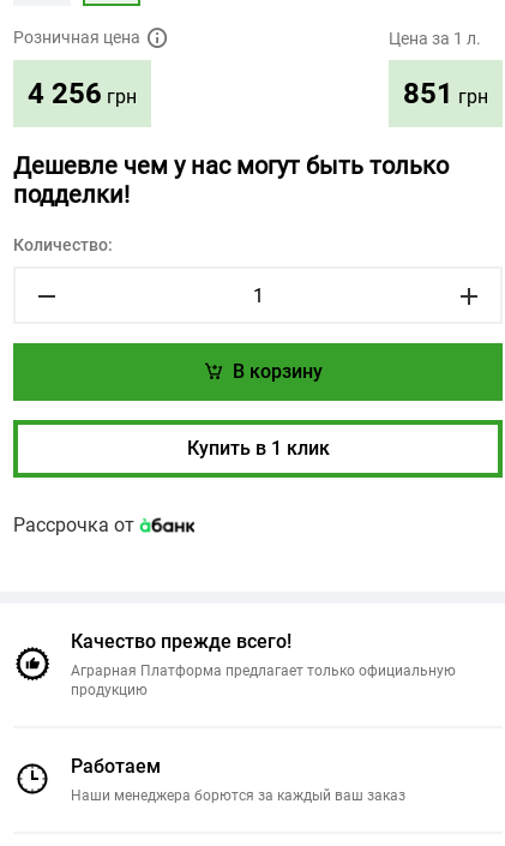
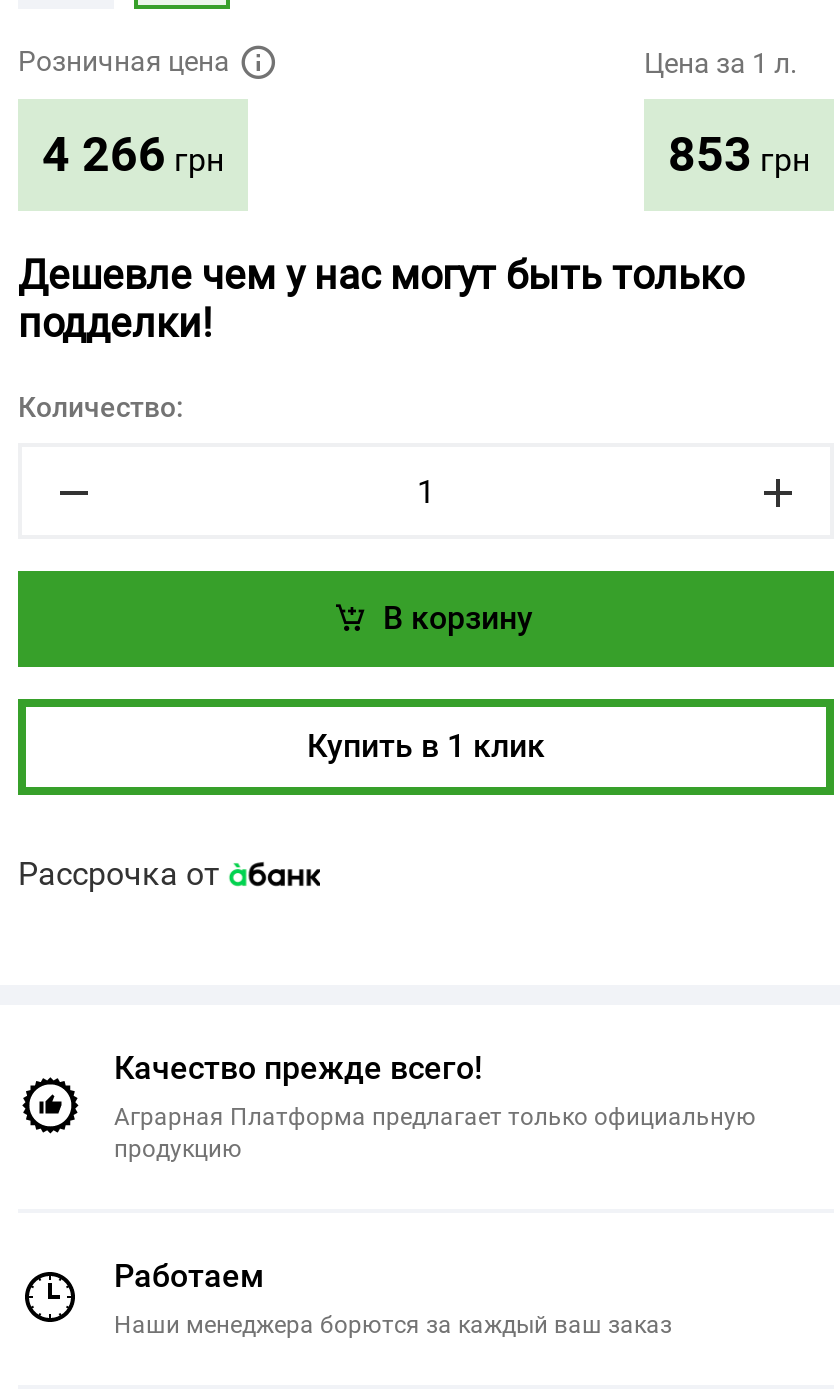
[28,77,137,110] 4 256 грн -> [42,127,224,183] 4 266 грн
[403,76,488,110] 851 грн -> [668,126,810,182] 853 грн

